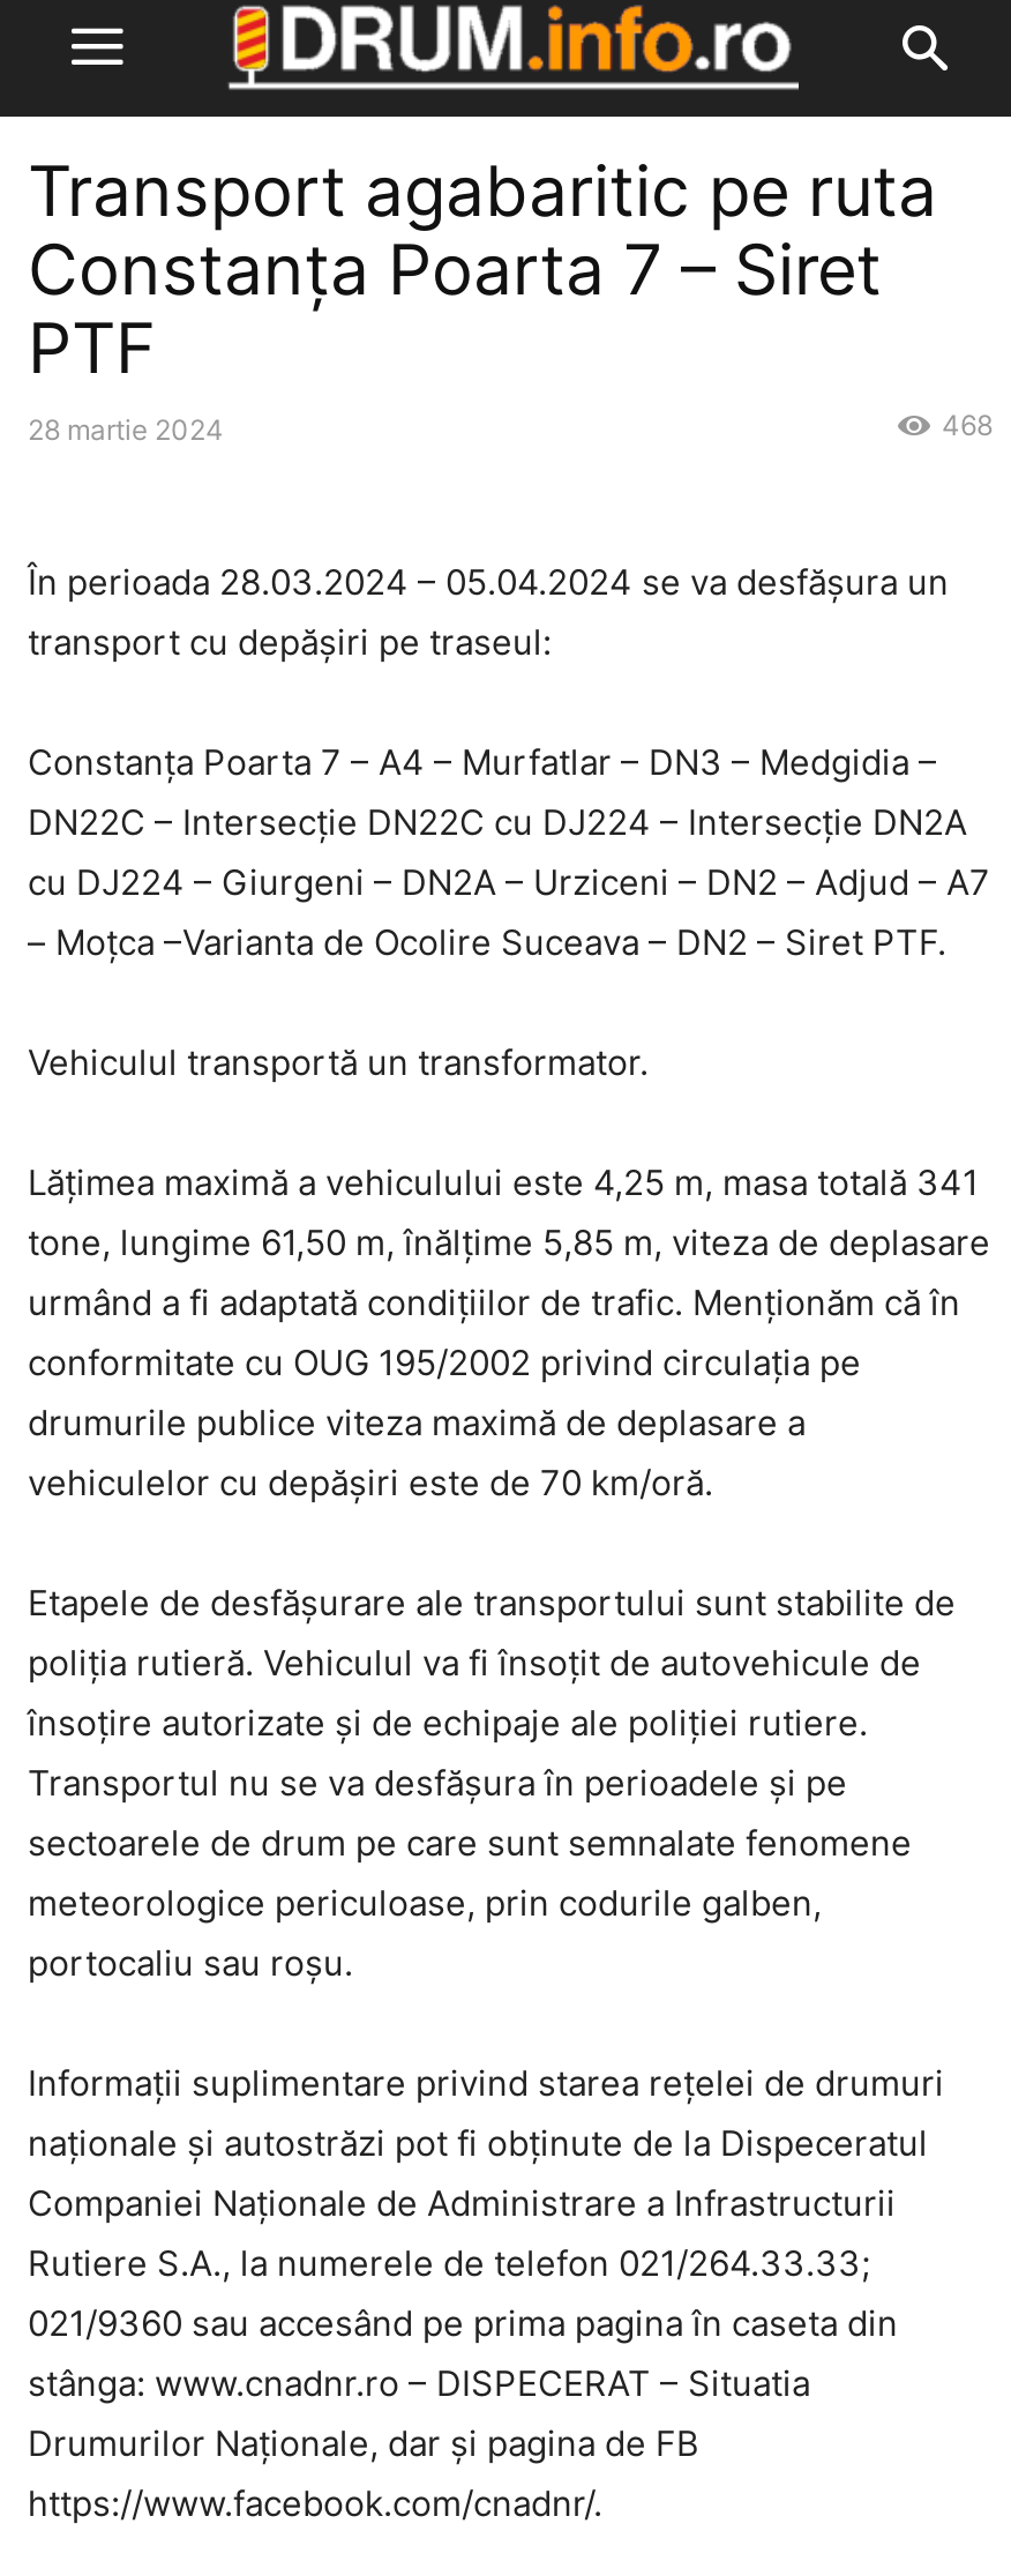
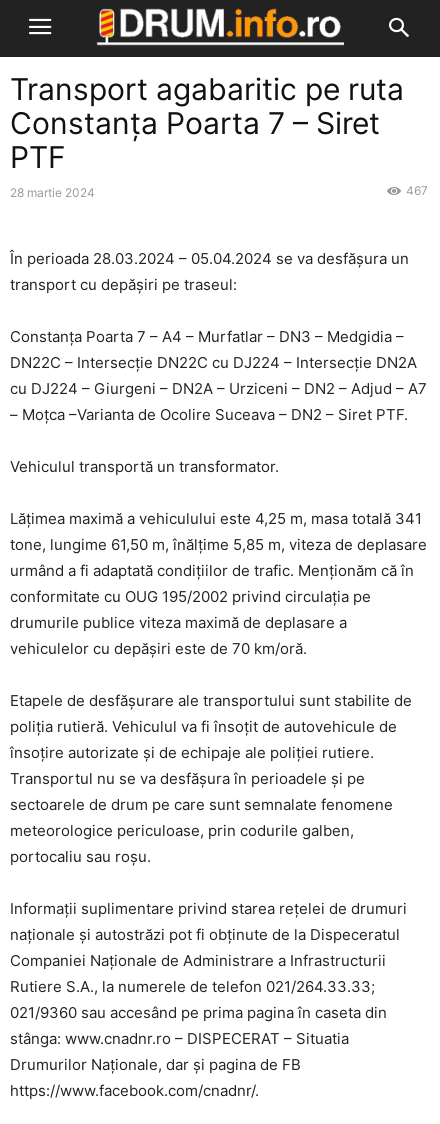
[942,408,993,442] 468 -> [406,183,428,198] 467

